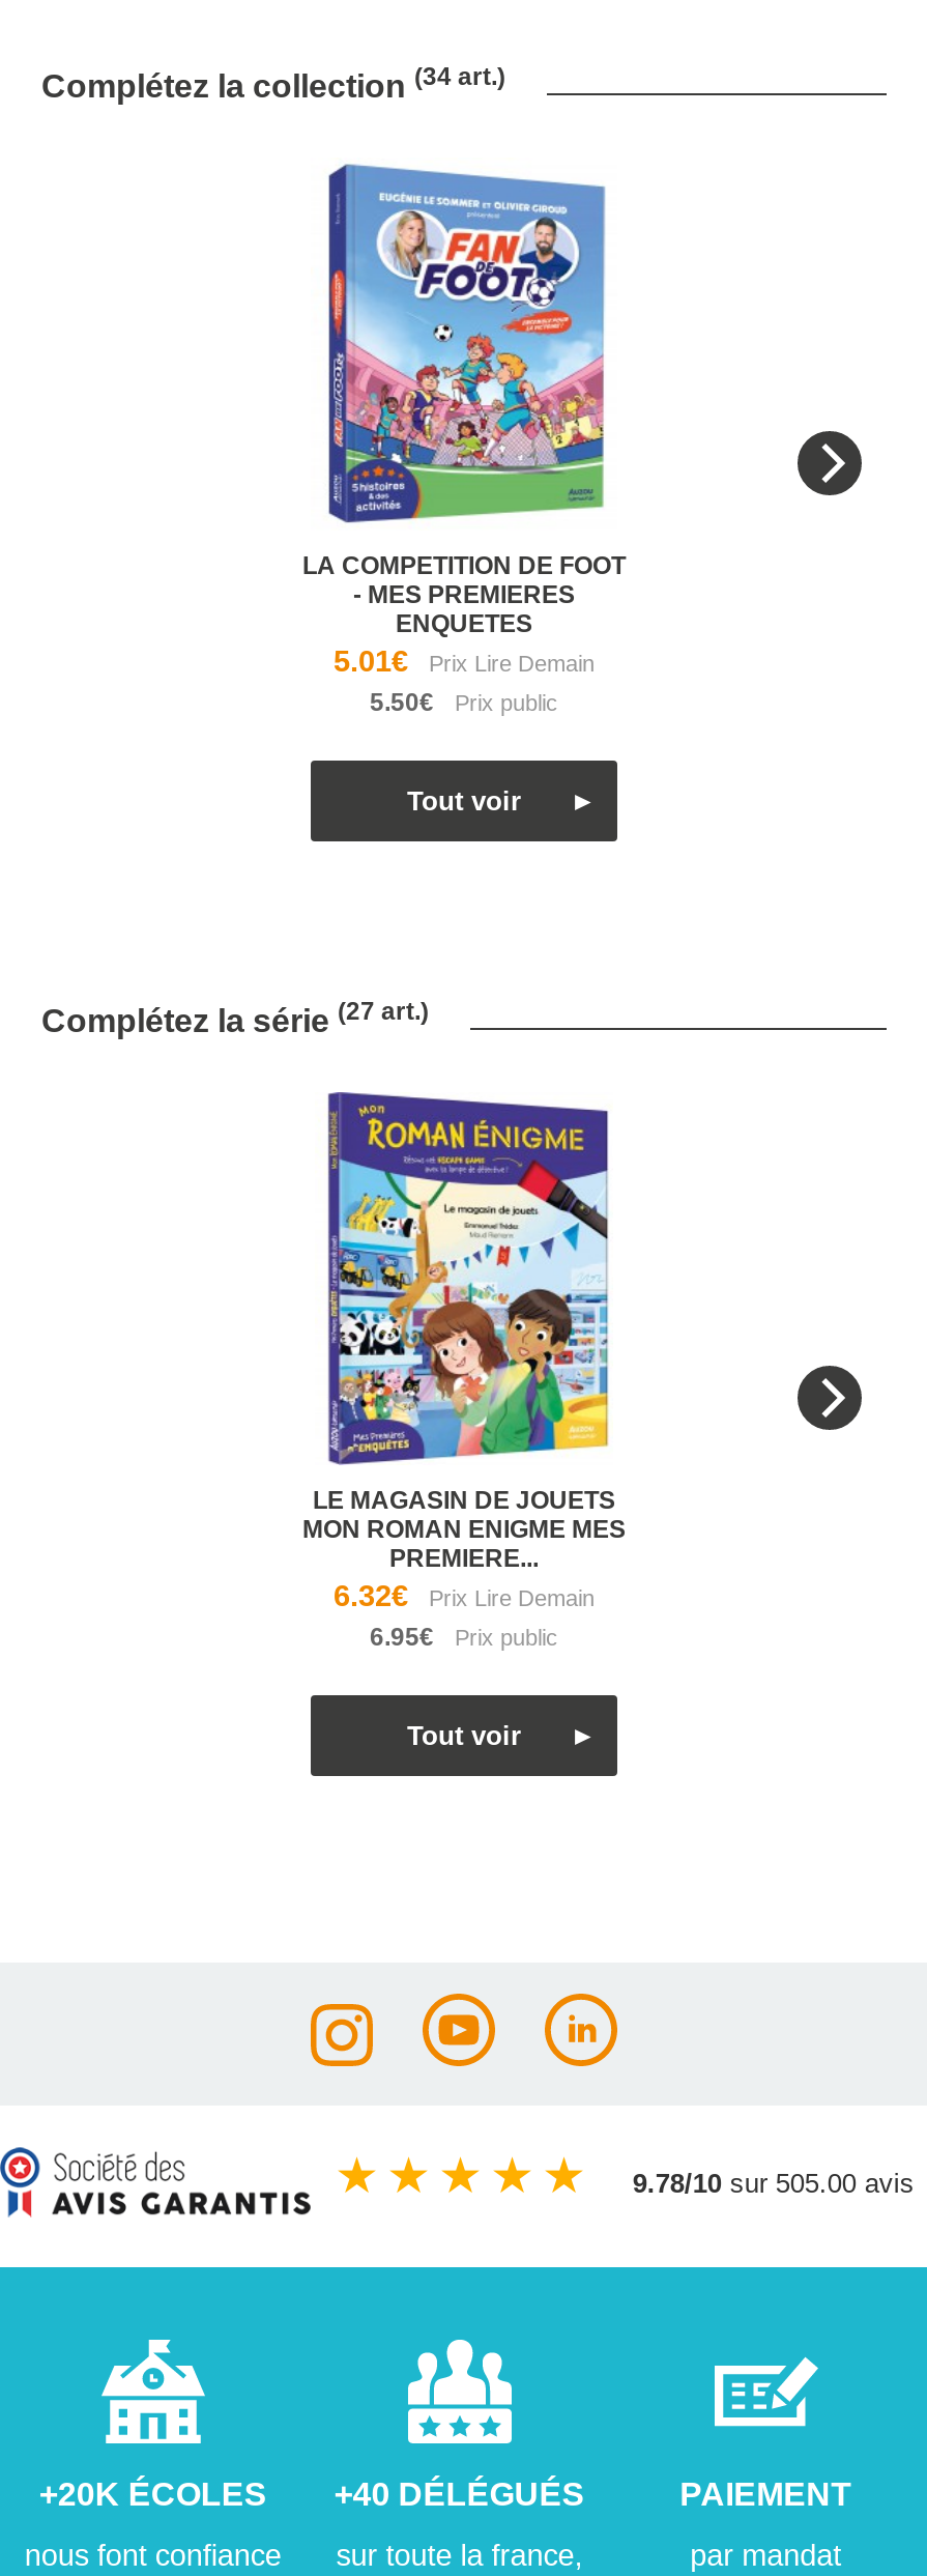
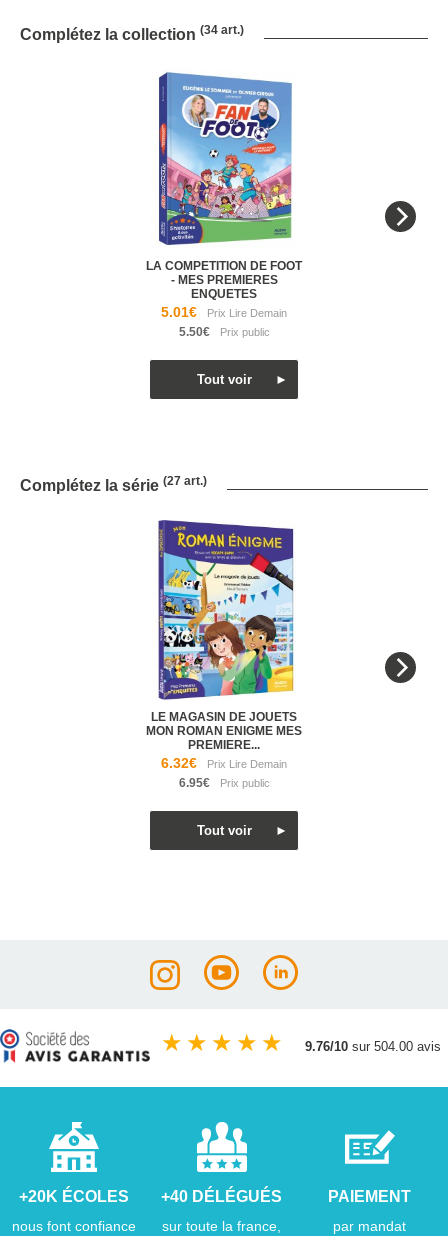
[632,2168,914,2199] 9.78/10 sur 505.00 avis -> [305,1039,441,1054] 9.76/10 sur 504.00 avis

